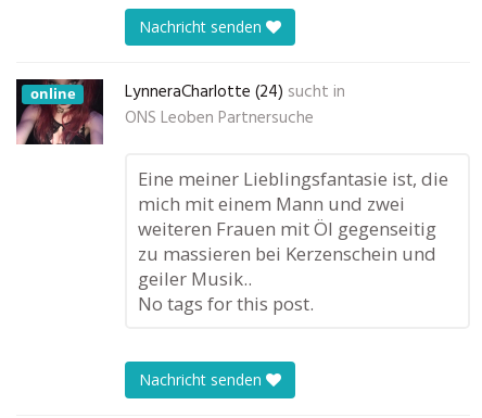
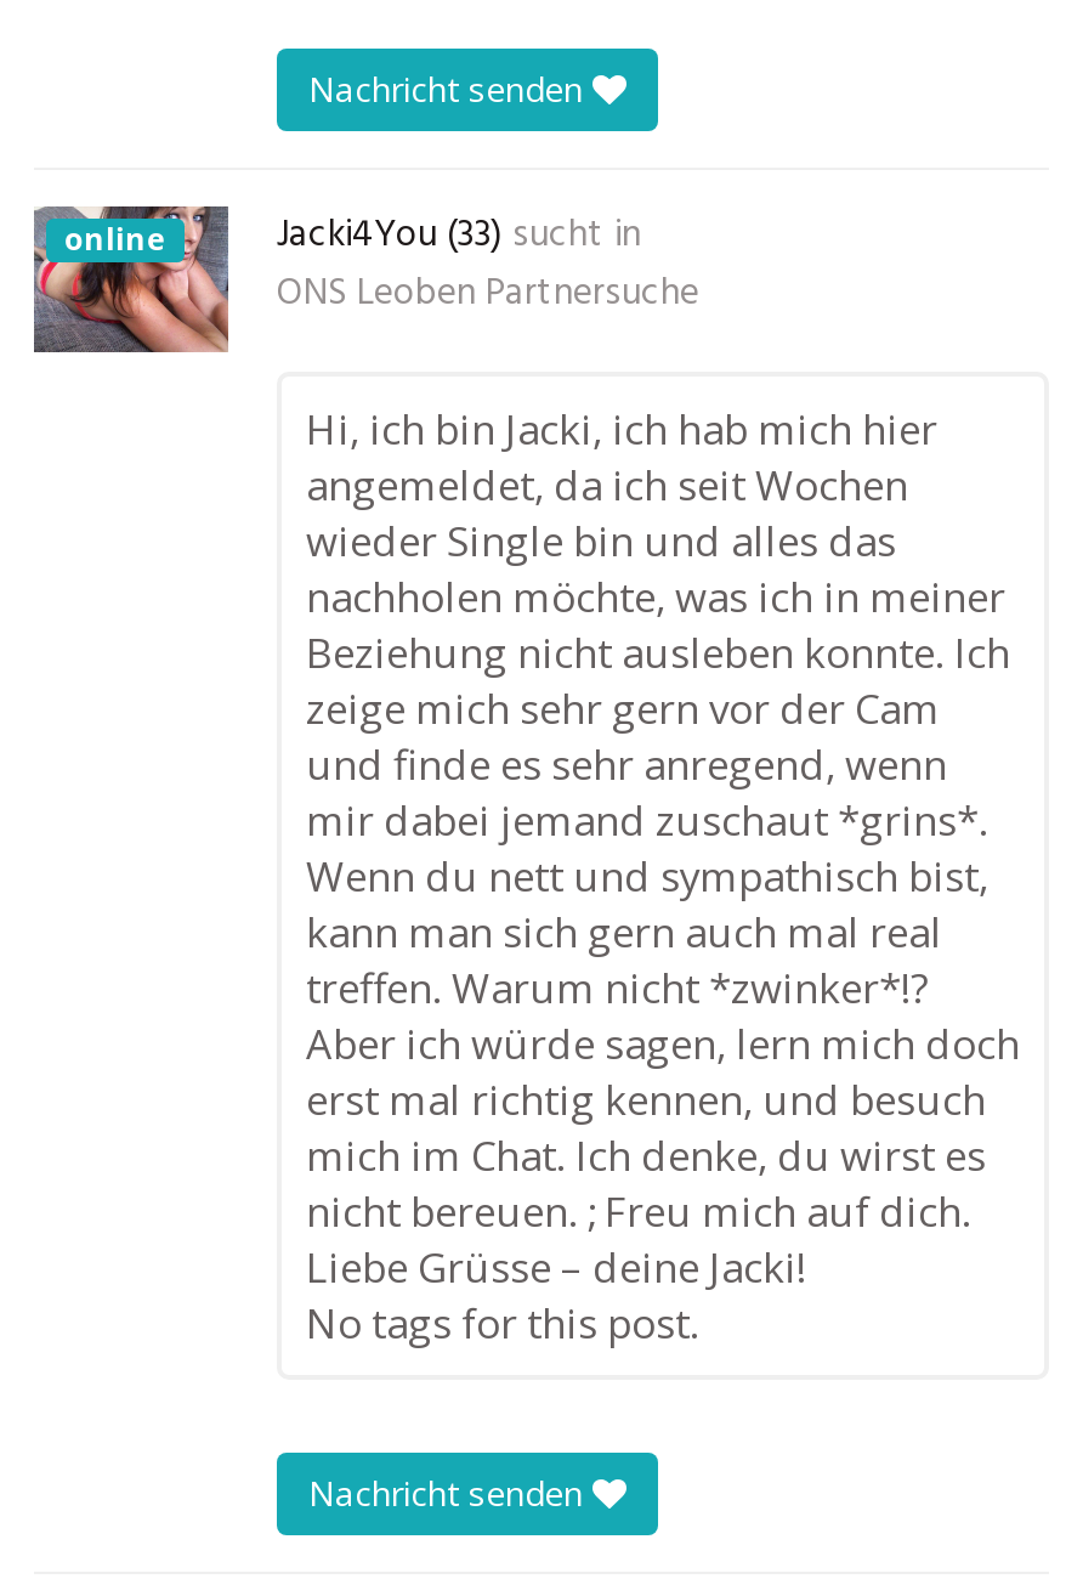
[16,78,345,145] [image] | LynneraCharlotte (24) sucht in -> [32,204,641,355] [image] | Jacki4You (33) sucht in
[138,166,448,291] Eine meiner Lieblingsfantasie ist, die | mich mit einem Mann und zwei | weiteren Frauen mit Öl gegenseitig | zu massieren bei Kerzenschein und | geiler Musik.. -> [306,401,1020,1295] Hi, ich bin Jacki, ich hab mich hier | angemeldet, da ich seit Wochen | wieder Single bin und alles das | nachholen möchte, was ich in meiner | Beziehung nicht ausleben konnte. Ich | zeige mich sehr gern vor der Cam | und finde es sehr anregend, wenn | mir dabei jemand zuschaut *grins*. | Wenn du nett und sympathisch bist, | kann man sich gern auch mal real | treffen. Warum nicht *zwinker*!? | Aber ich würde sagen, lern mich doch | erst mal richtig kennen, und besuch | mich im Chat. Ich denke, du wirst es | nicht bereuen. ; Freu mich auf dich. | Liebe Grüsse – deine Jacki!

